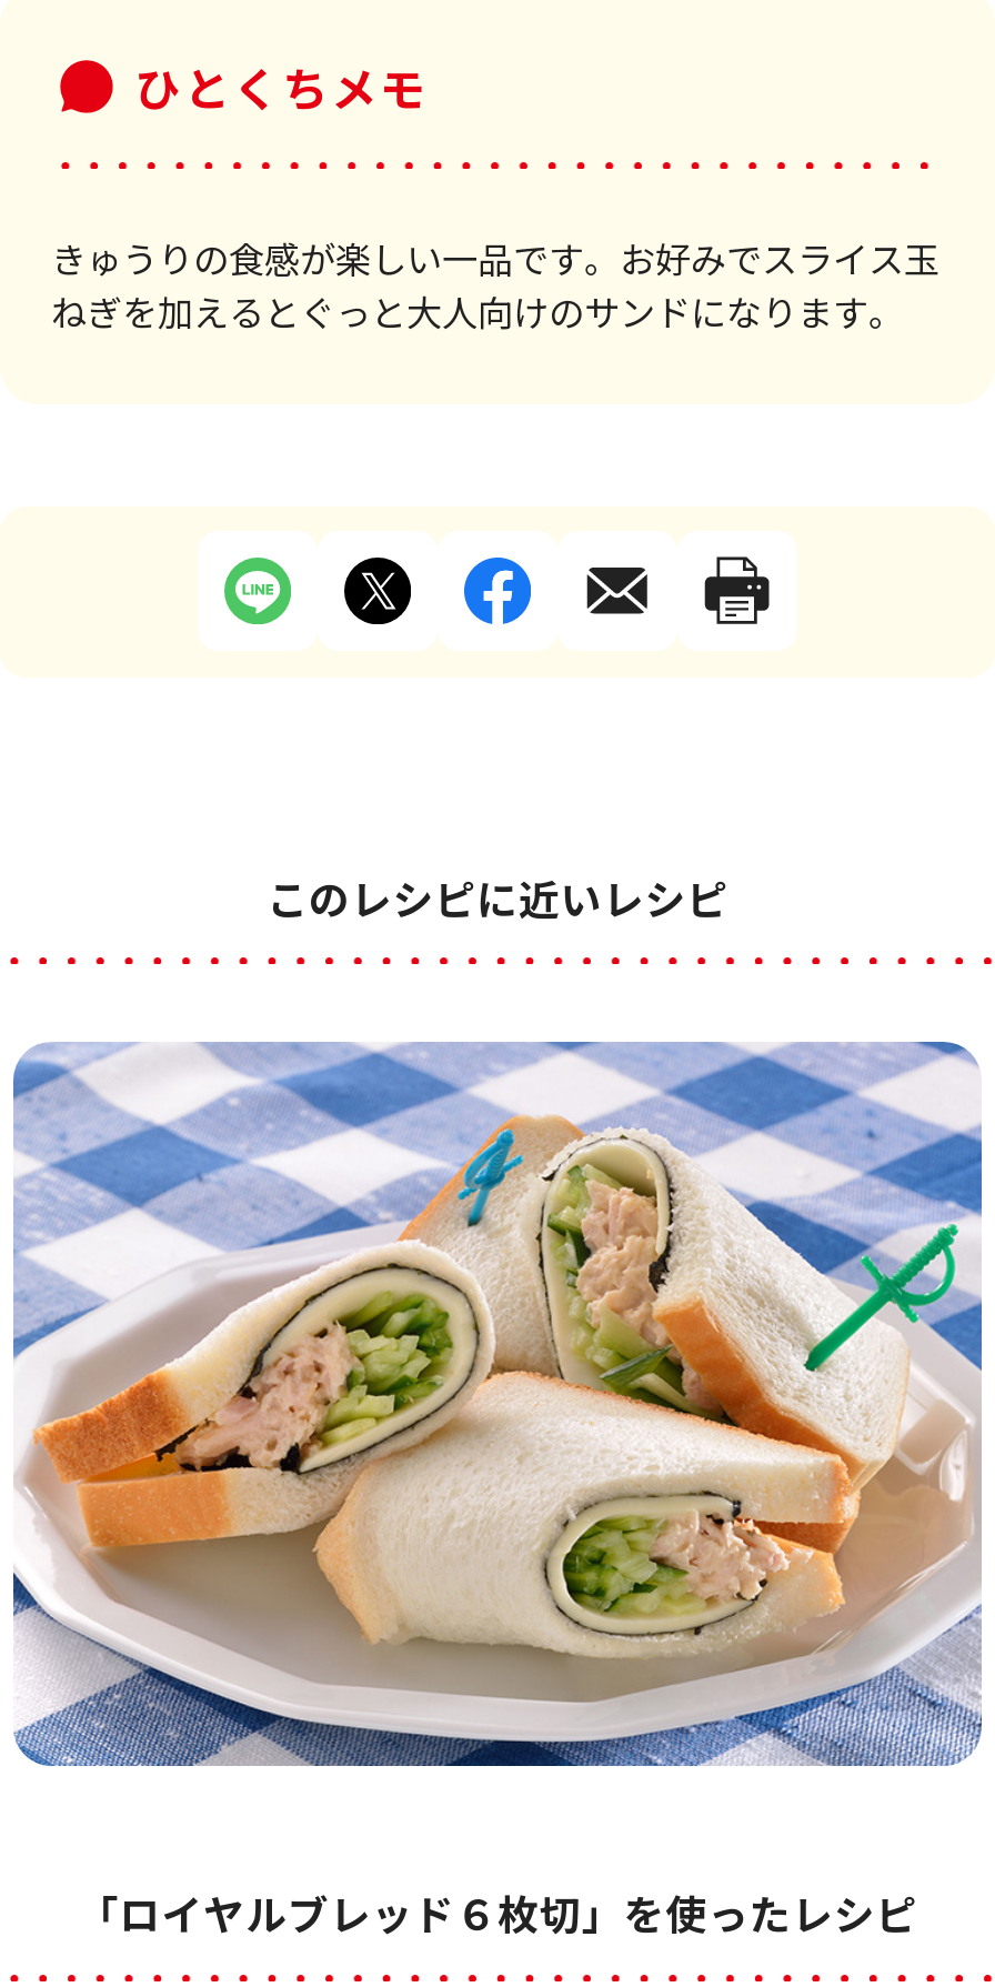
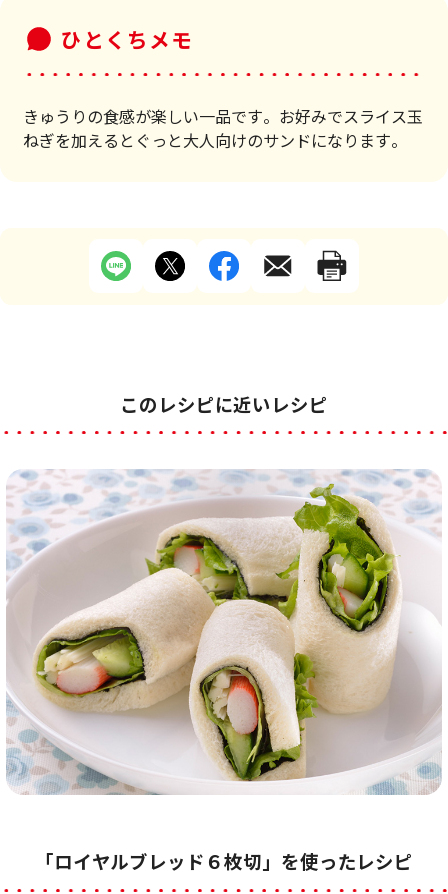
[11,1040,984,1768] [image] -> [6,469,442,795] [image]

